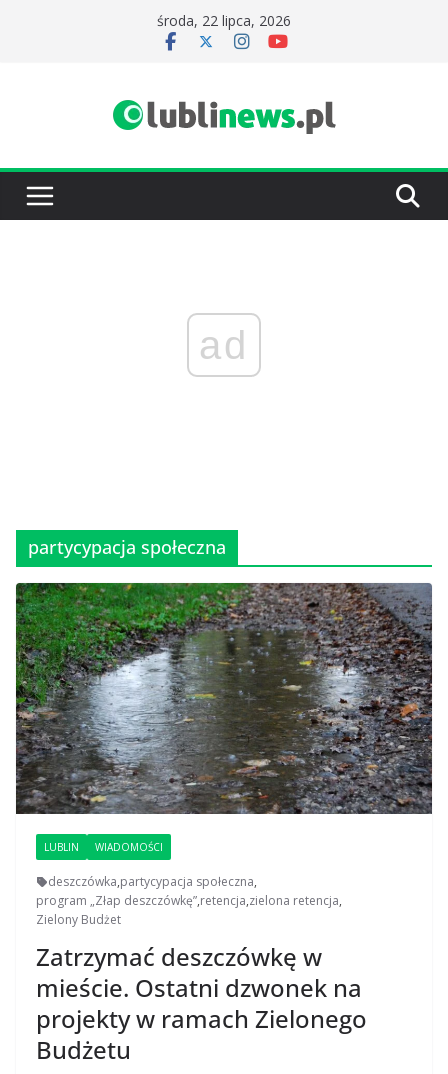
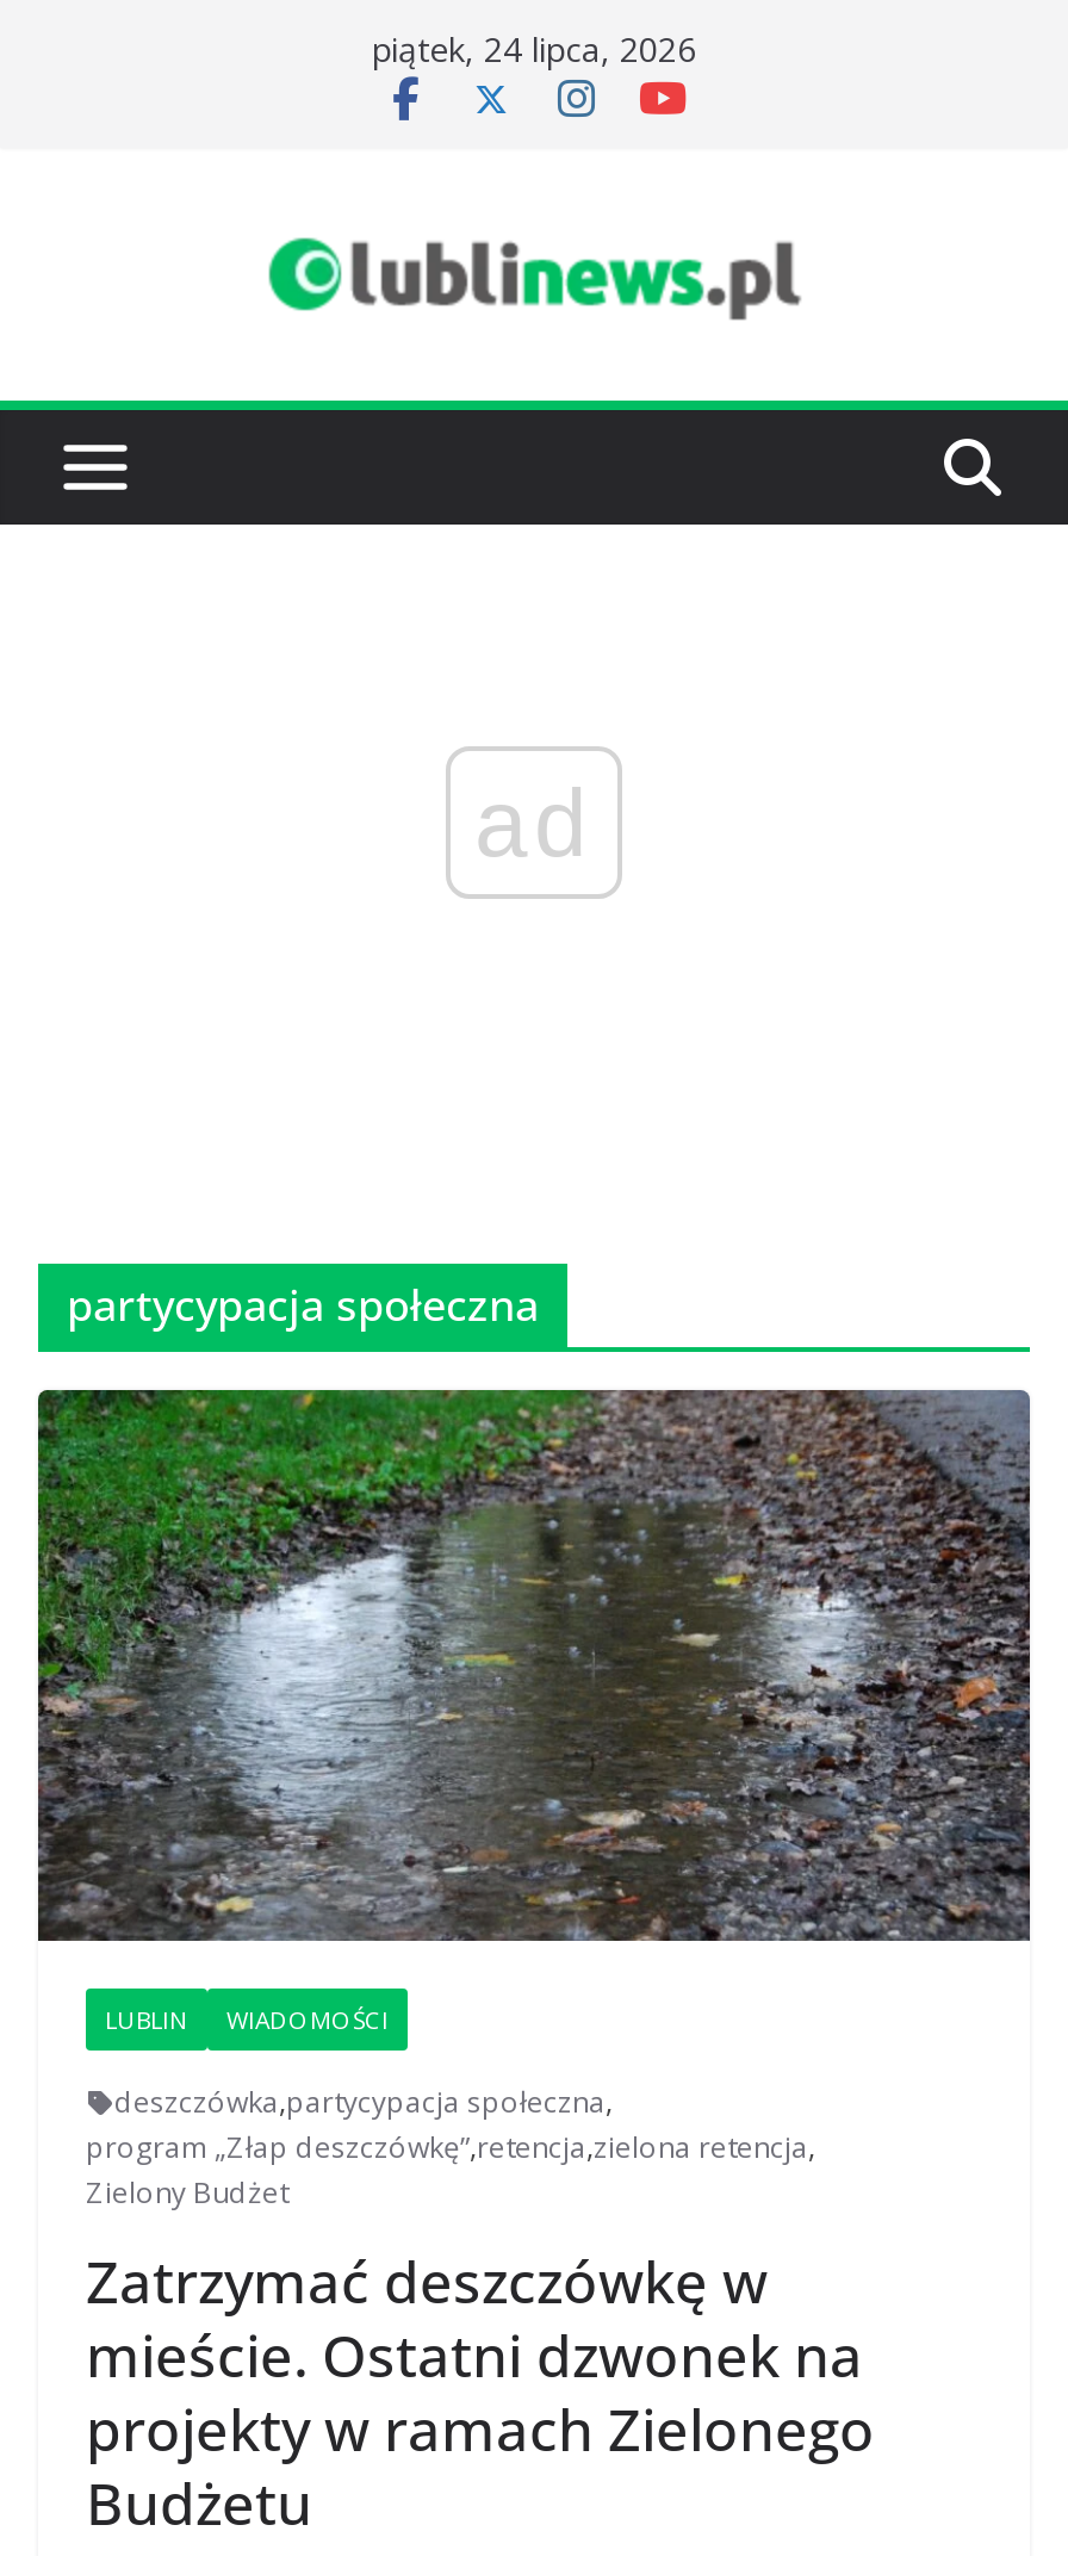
[157,11,291,30] środa, 22 lipca, 2026 -> [372,26,696,72] piątek, 24 lipca, 2026

